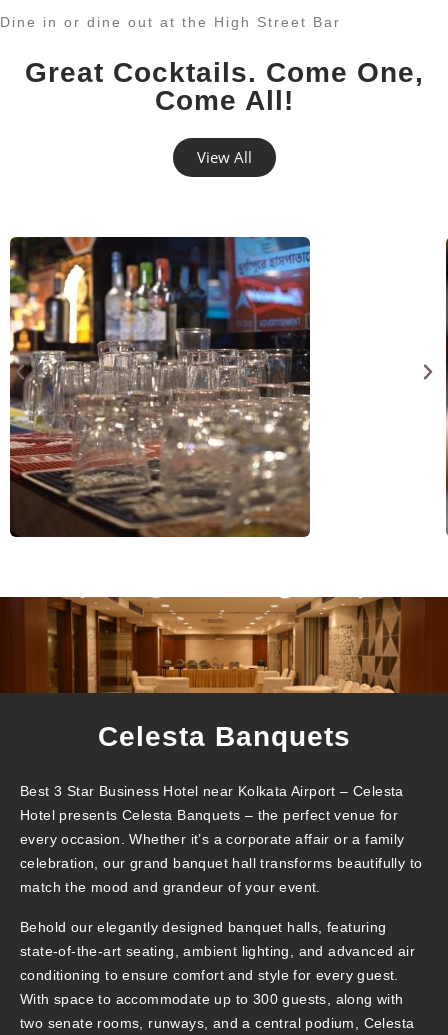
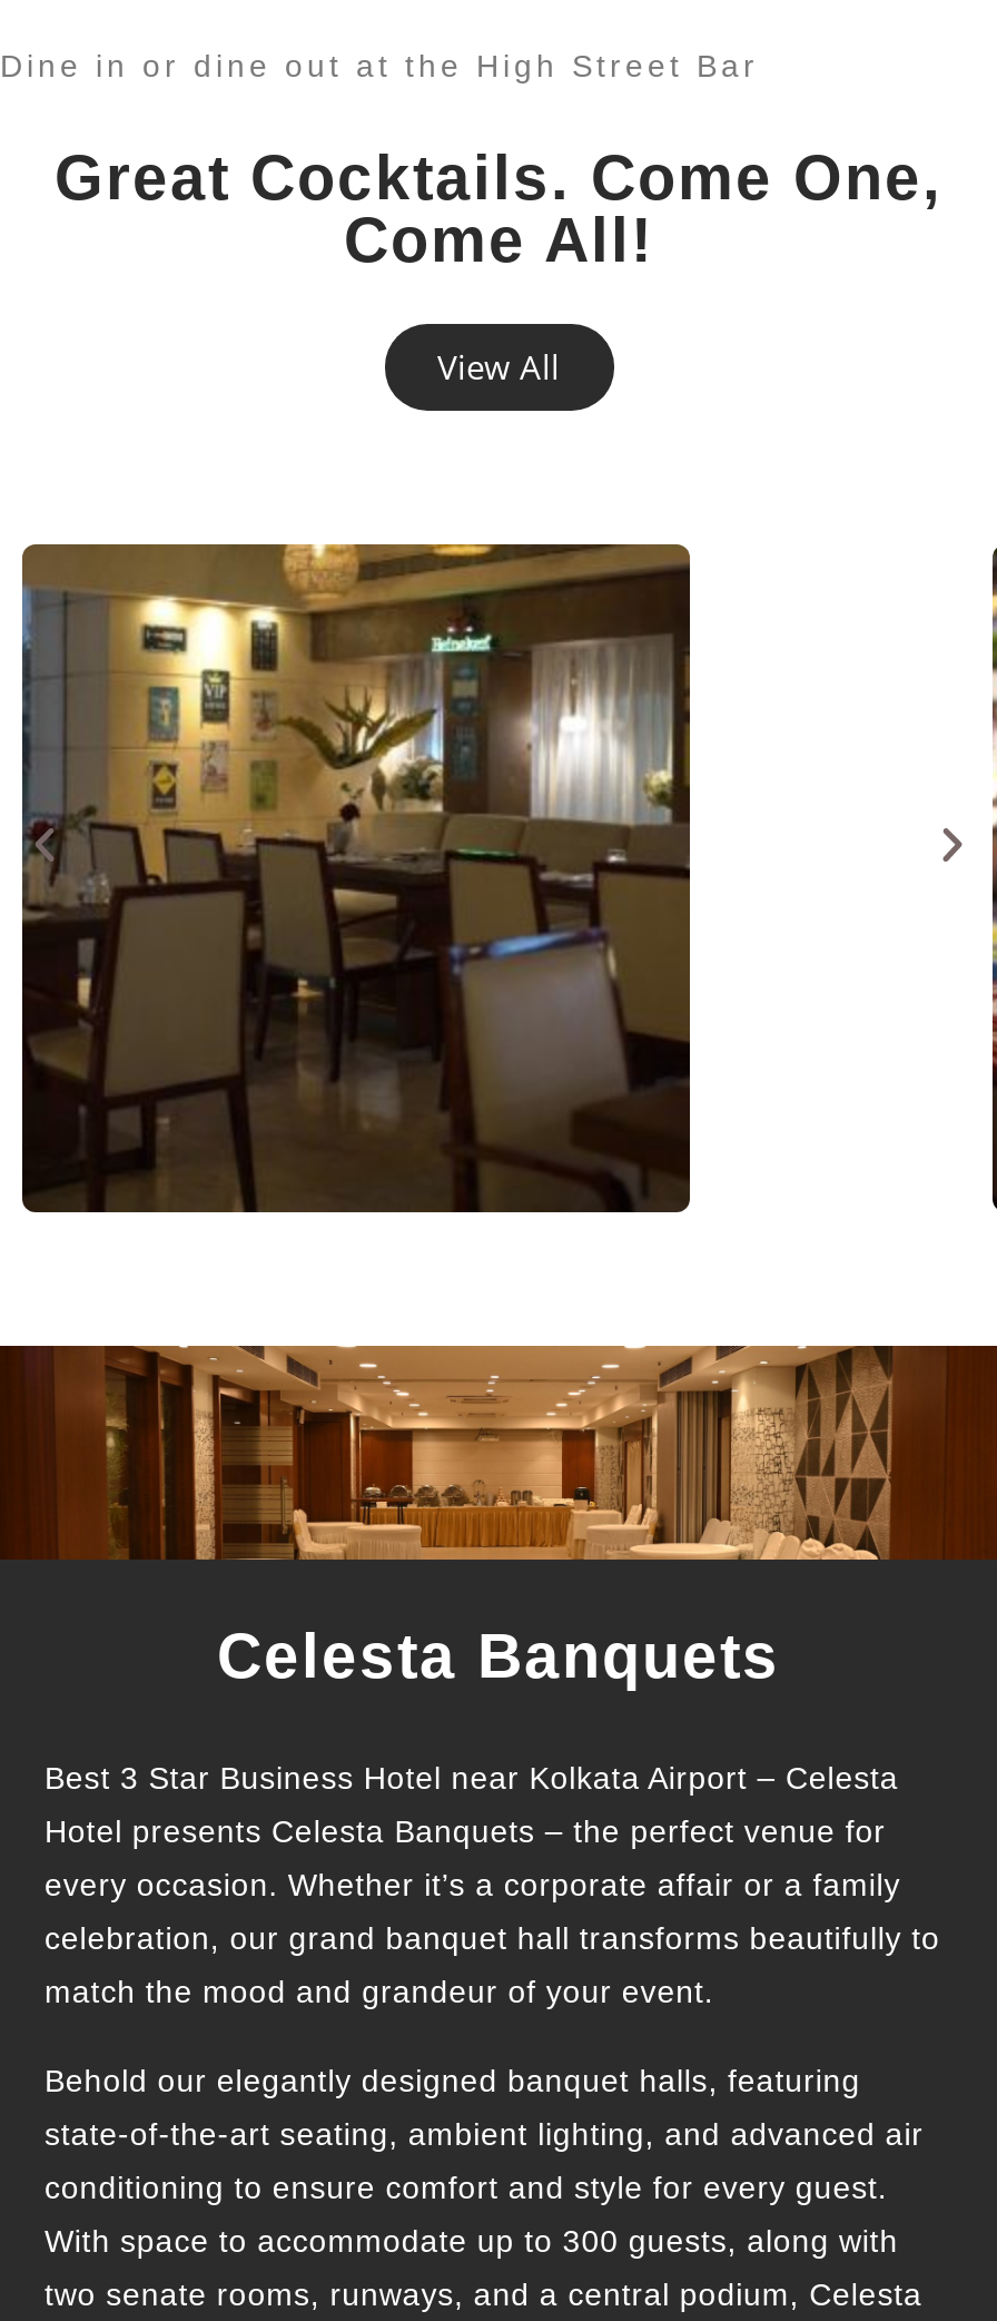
[9,236,311,537] [image] -> [20,542,692,1212] [image]

